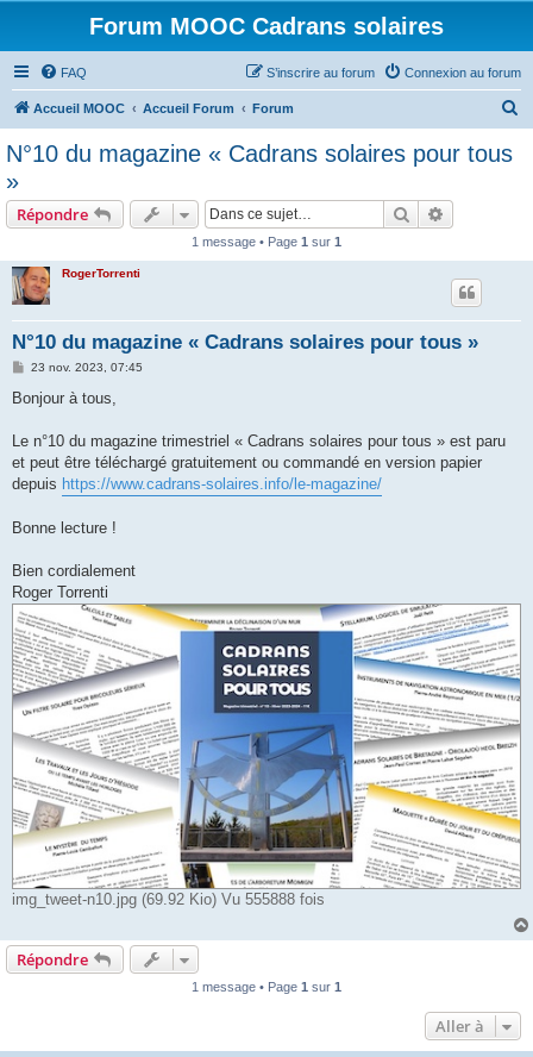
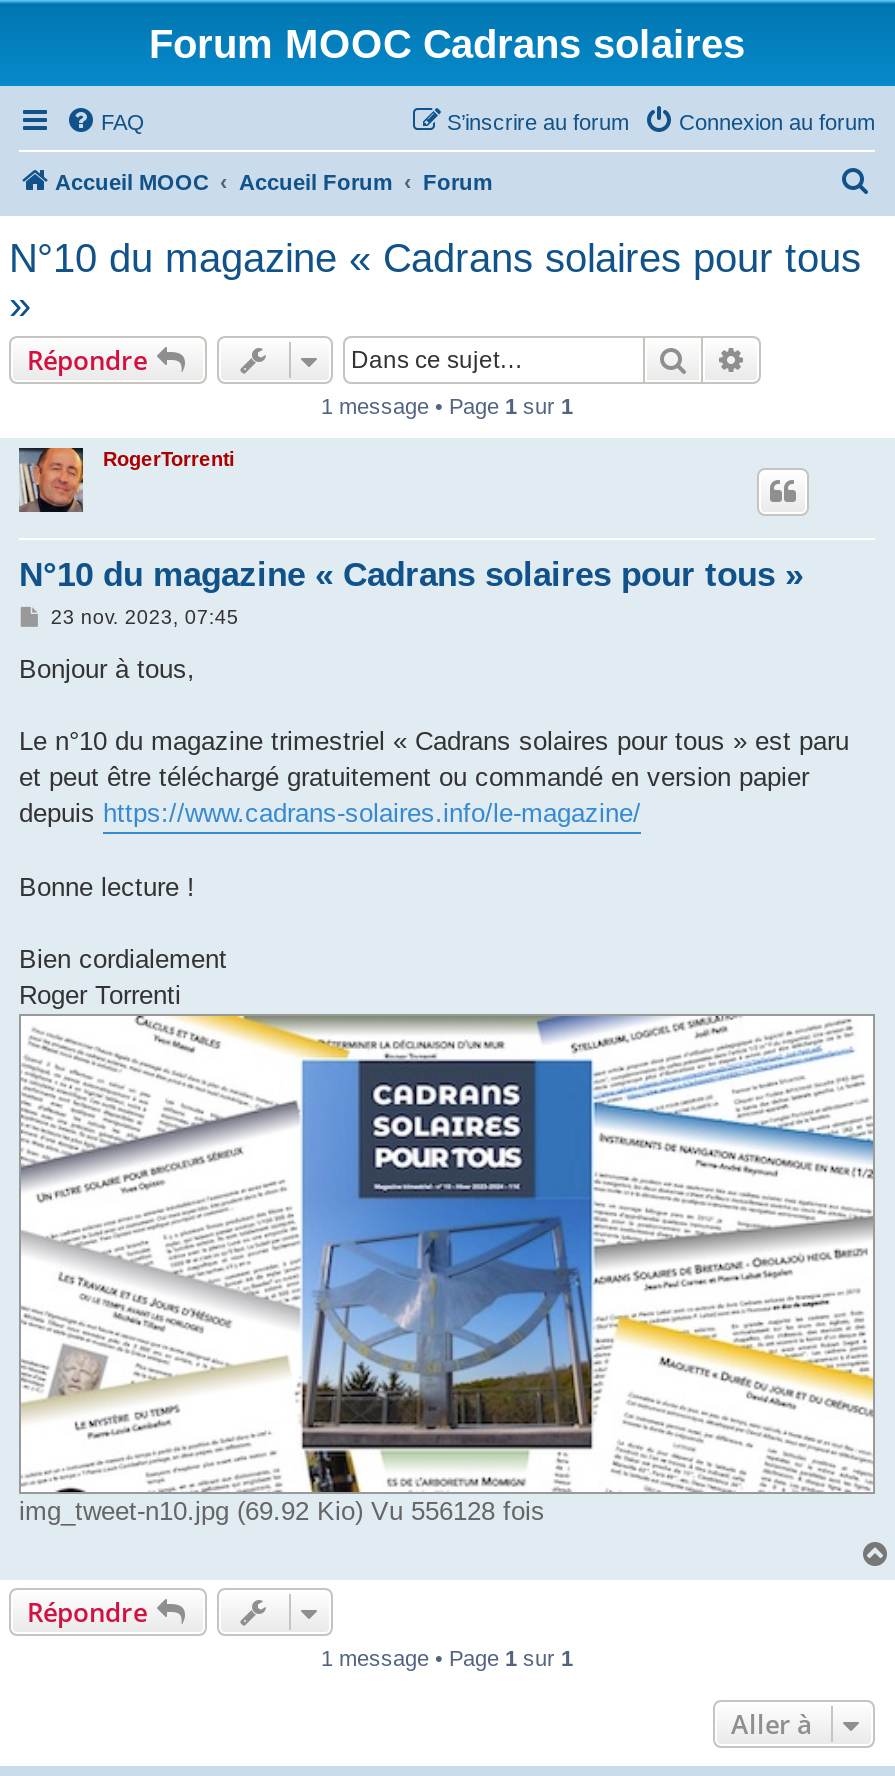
[12,891,325,909] img_tweet-n10.jpg (69.92 Kio) Vu 555888 fois -> [19,1497,545,1527] img_tweet-n10.jpg (69.92 Kio) Vu 556128 fois

